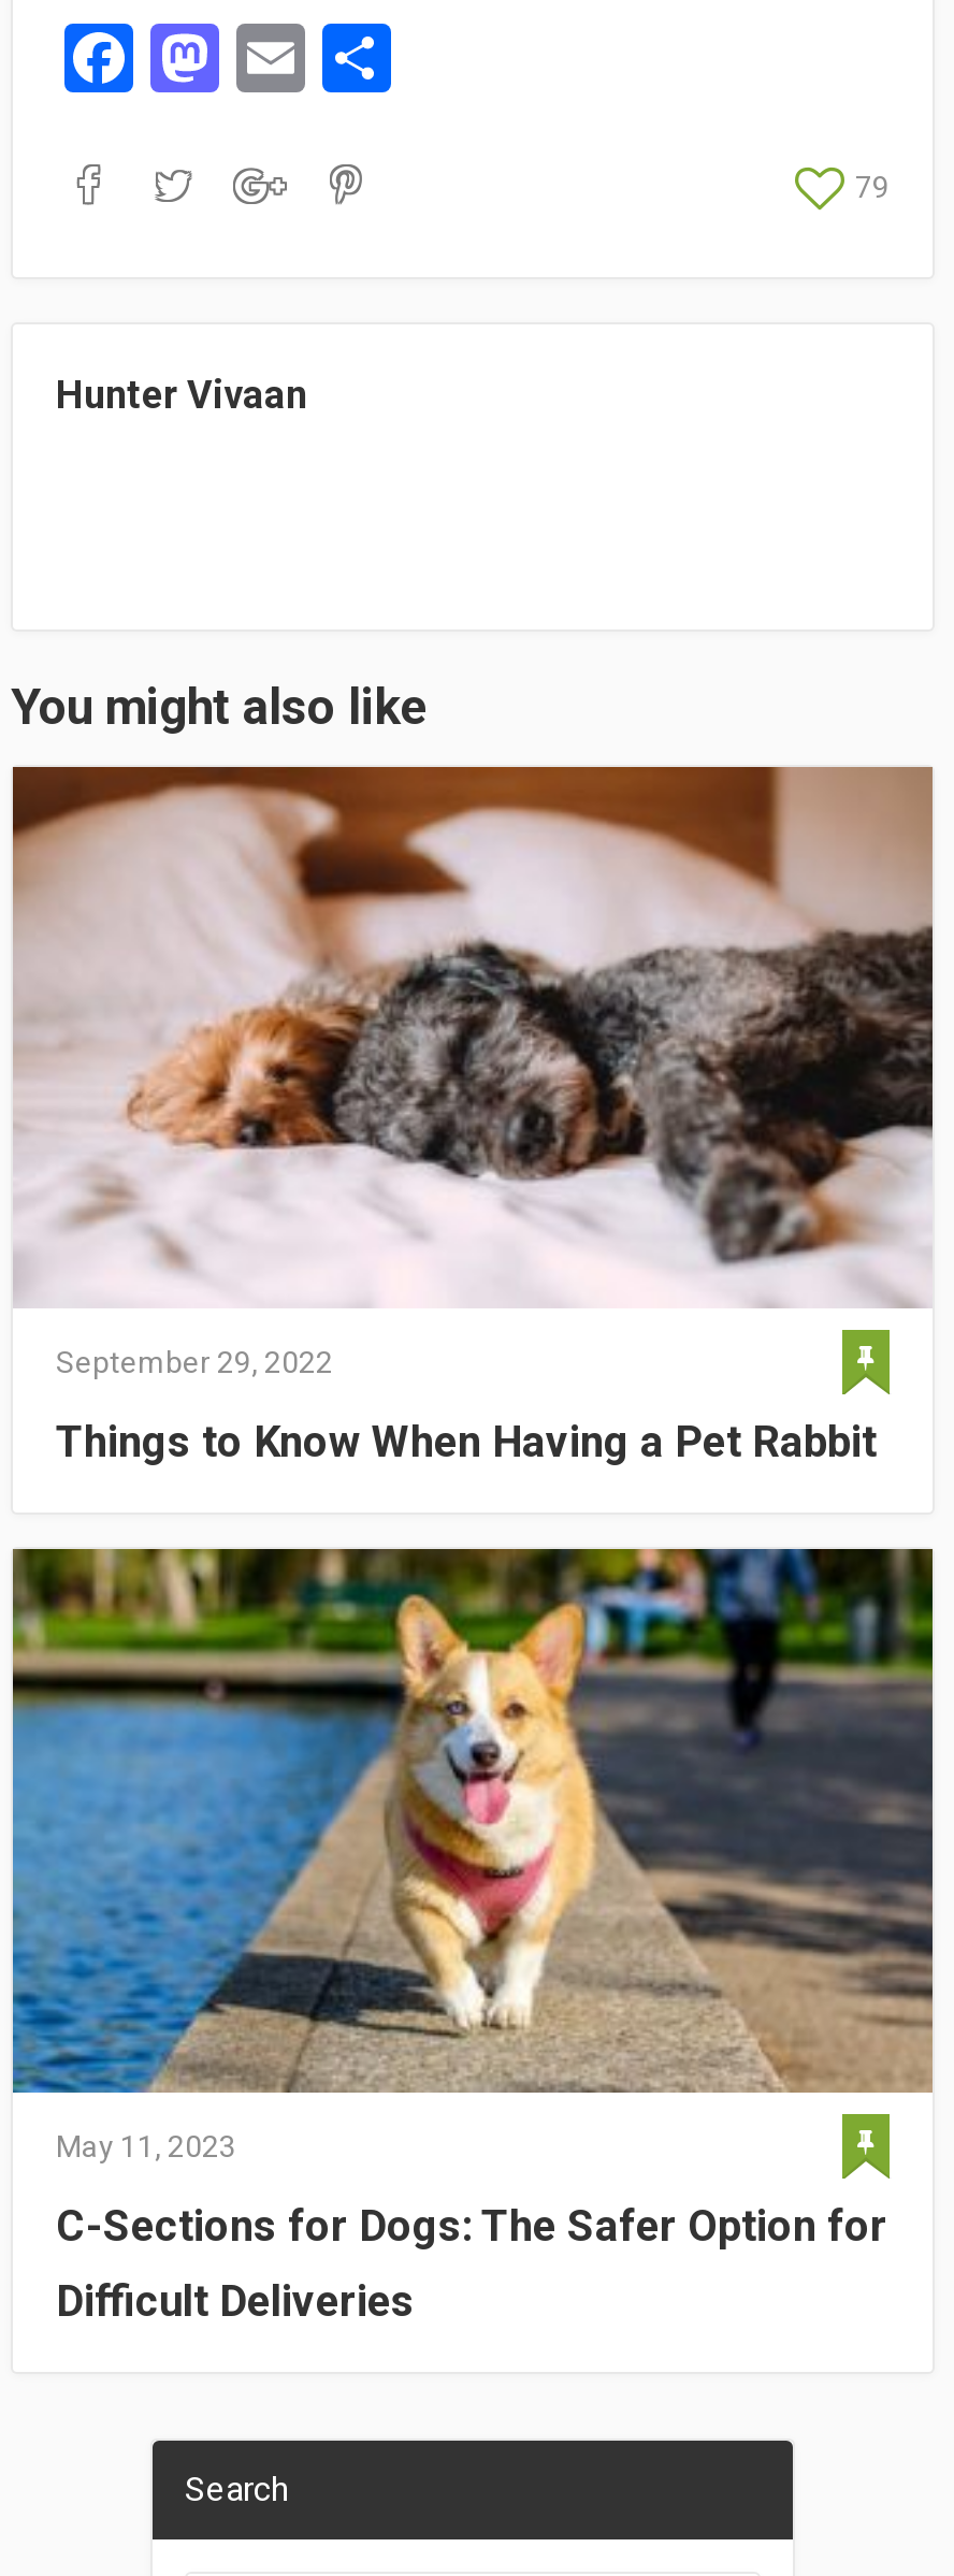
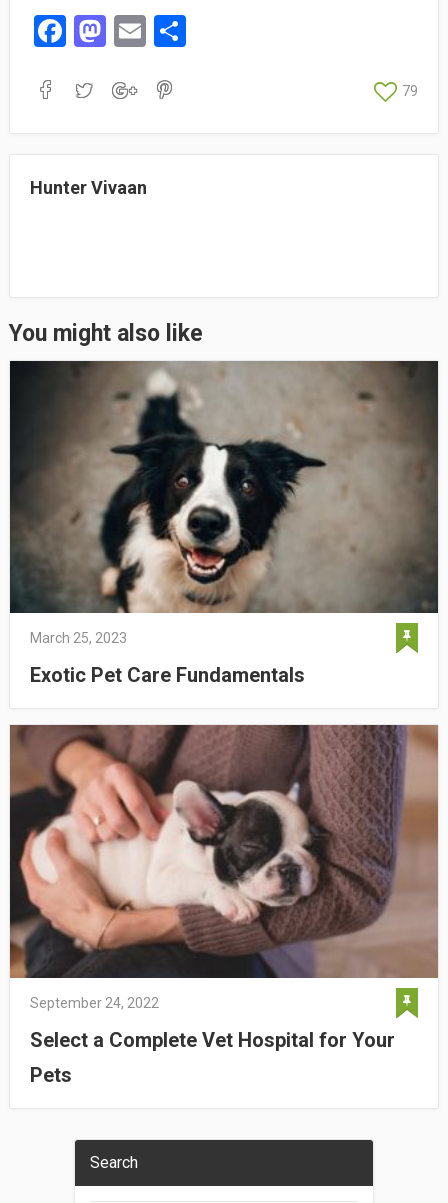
[11,765,935,1380] [image] | September 29, 2022 -> [9,360,439,646] [image] | March 25, 2023
[56,1417,877,1468] Things to Know When Having a Pet Rabbit -> [30,663,305,687] Exotic Pet Care Fundamentals
[11,1547,935,2163] [image] | May 11, 2023 -> [9,724,439,1011] [image] | September 24, 2022
[56,2200,887,2252] C-Sections for Dogs: The Safer Option for -> [30,1028,395,1052] Select a Complete Vet Hospital for Your
[56,2275,415,2327] Difficult Deliveries -> [30,1063,72,1087] Pets

